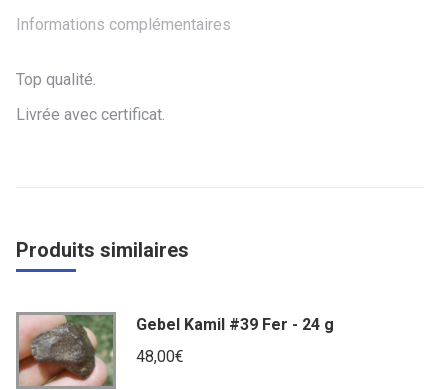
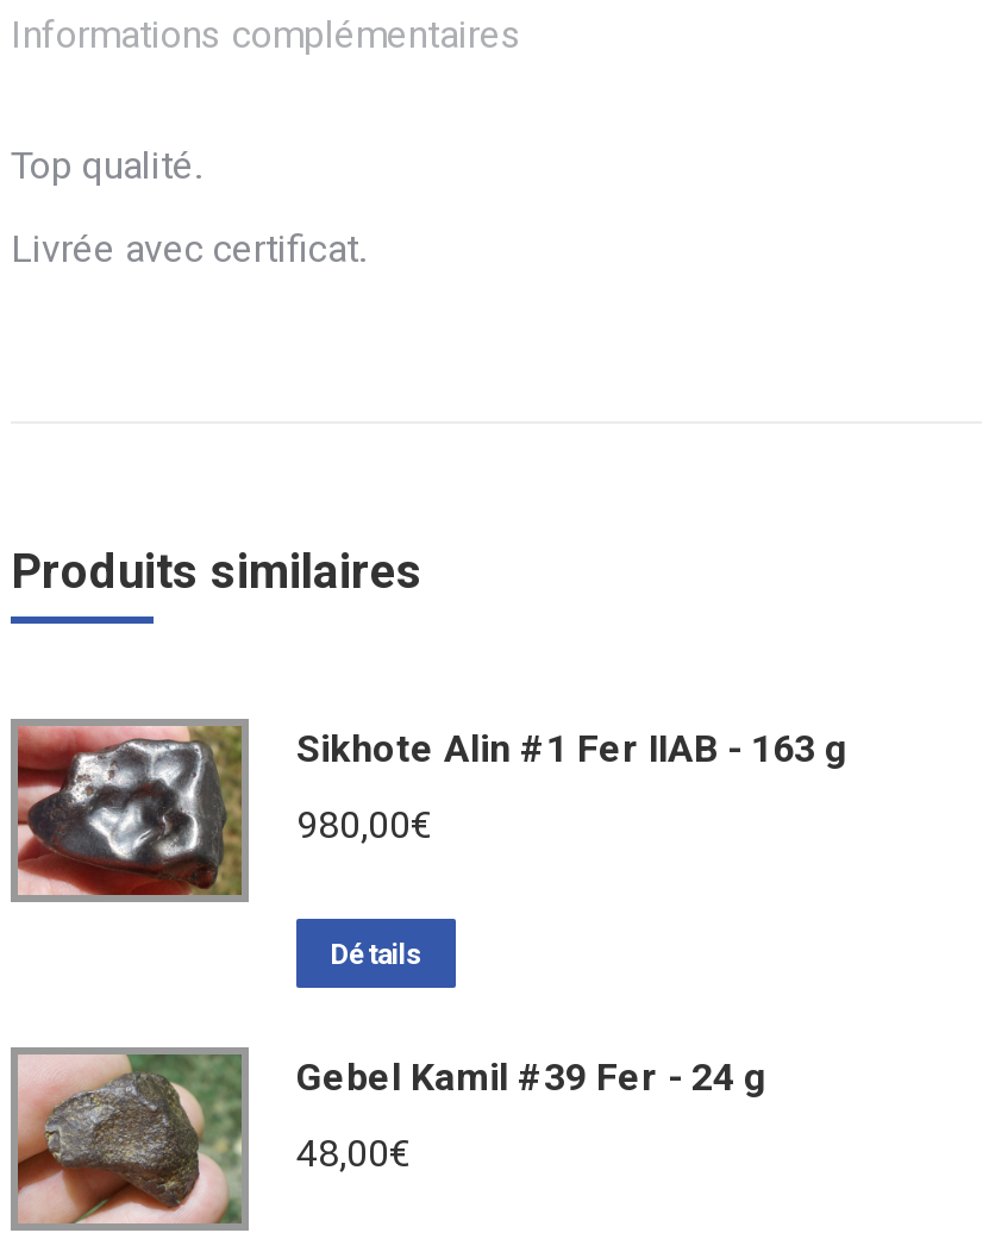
none -> [15,725,849,972] [image] | Sikhote Alin #1 Fer IIAB - 163 g | 980,00€ | Détails

